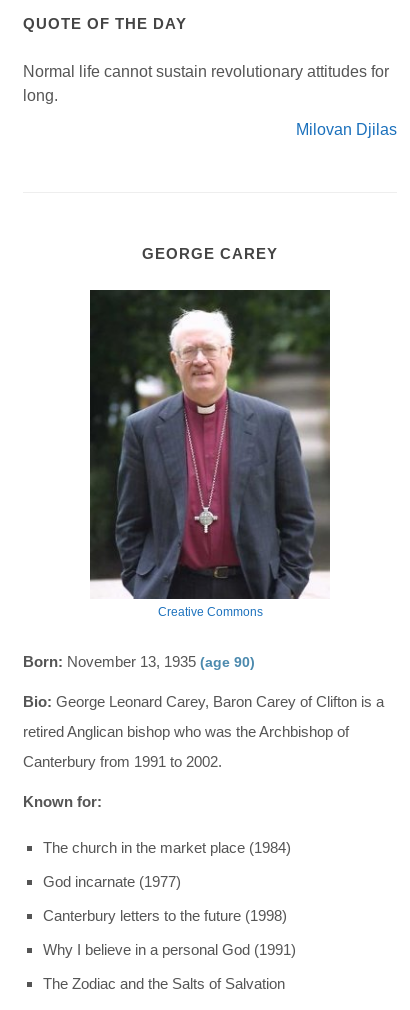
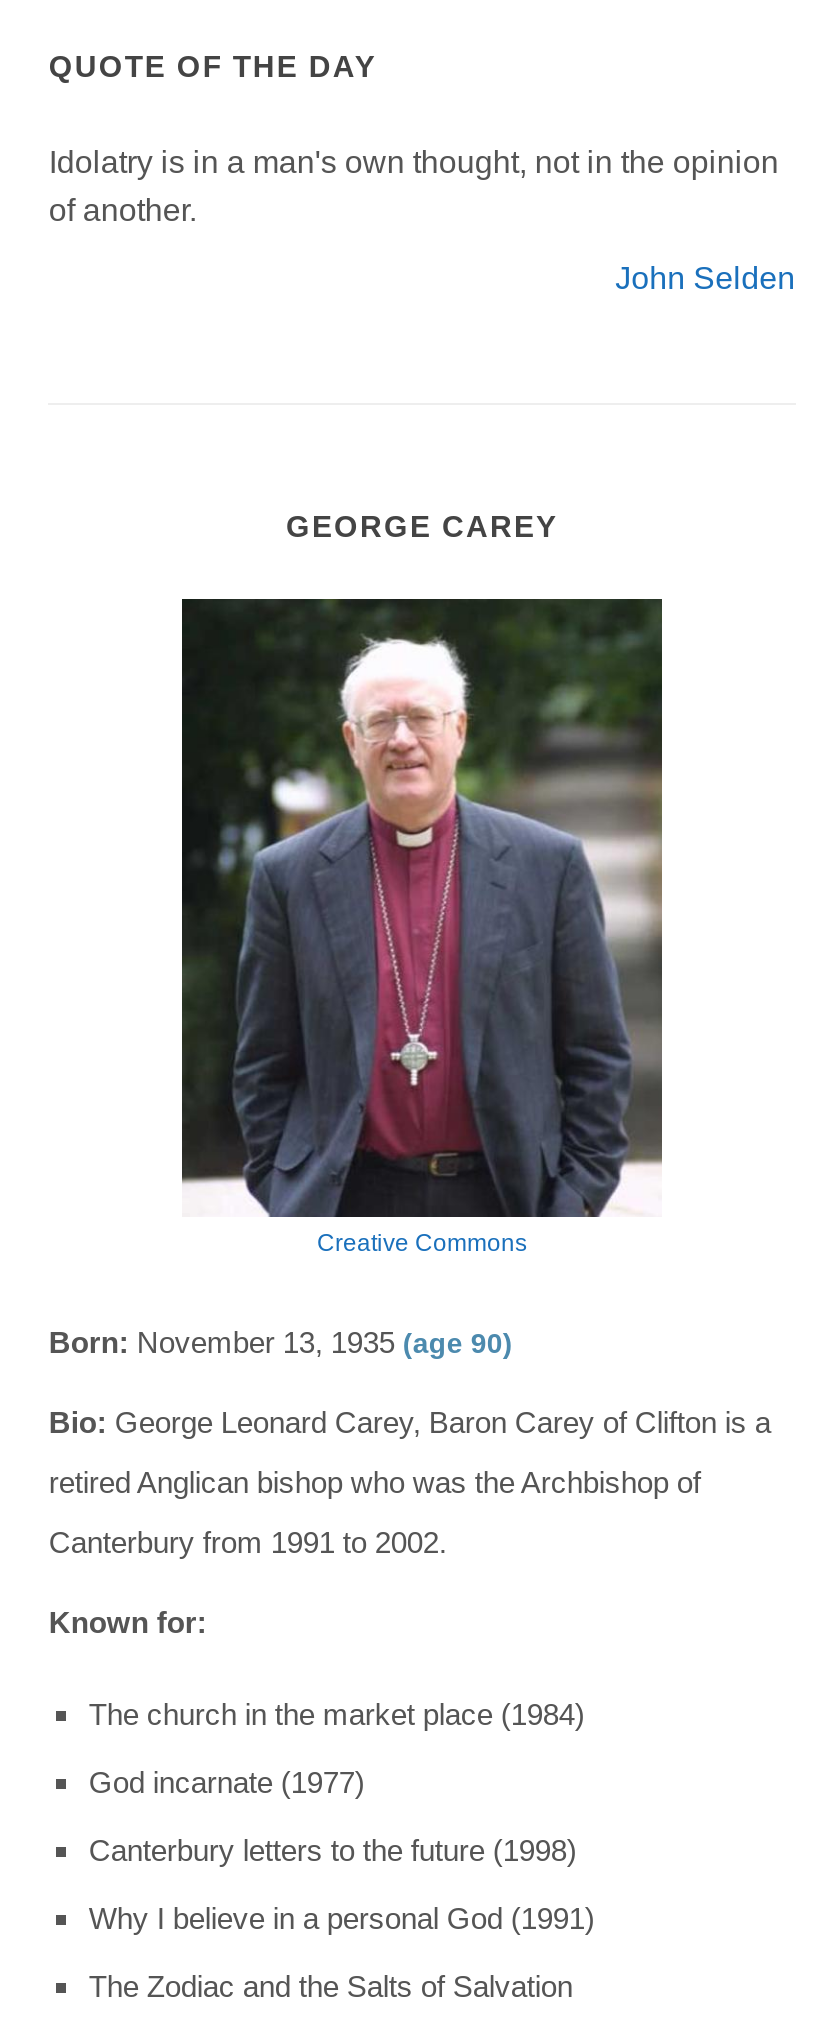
[23,63,389,104] Normal life cannot sustain revolutionary attitudes for | long. -> [49,145,779,227] Idolatry is in a man's own thought, not in the opinion | of another.
[296,121,397,138] Milovan Djilas -> [615,261,795,295] John Selden

